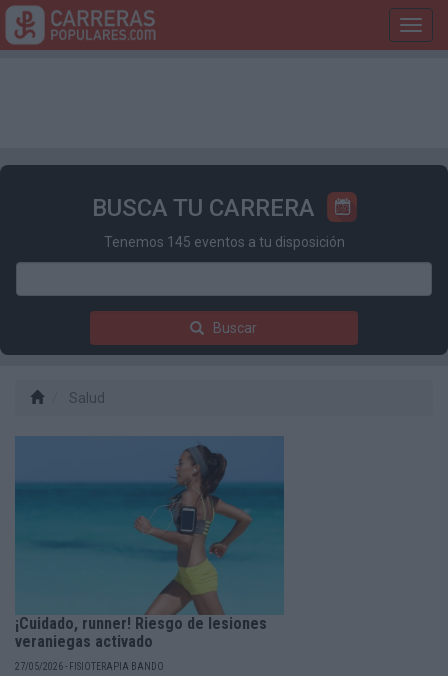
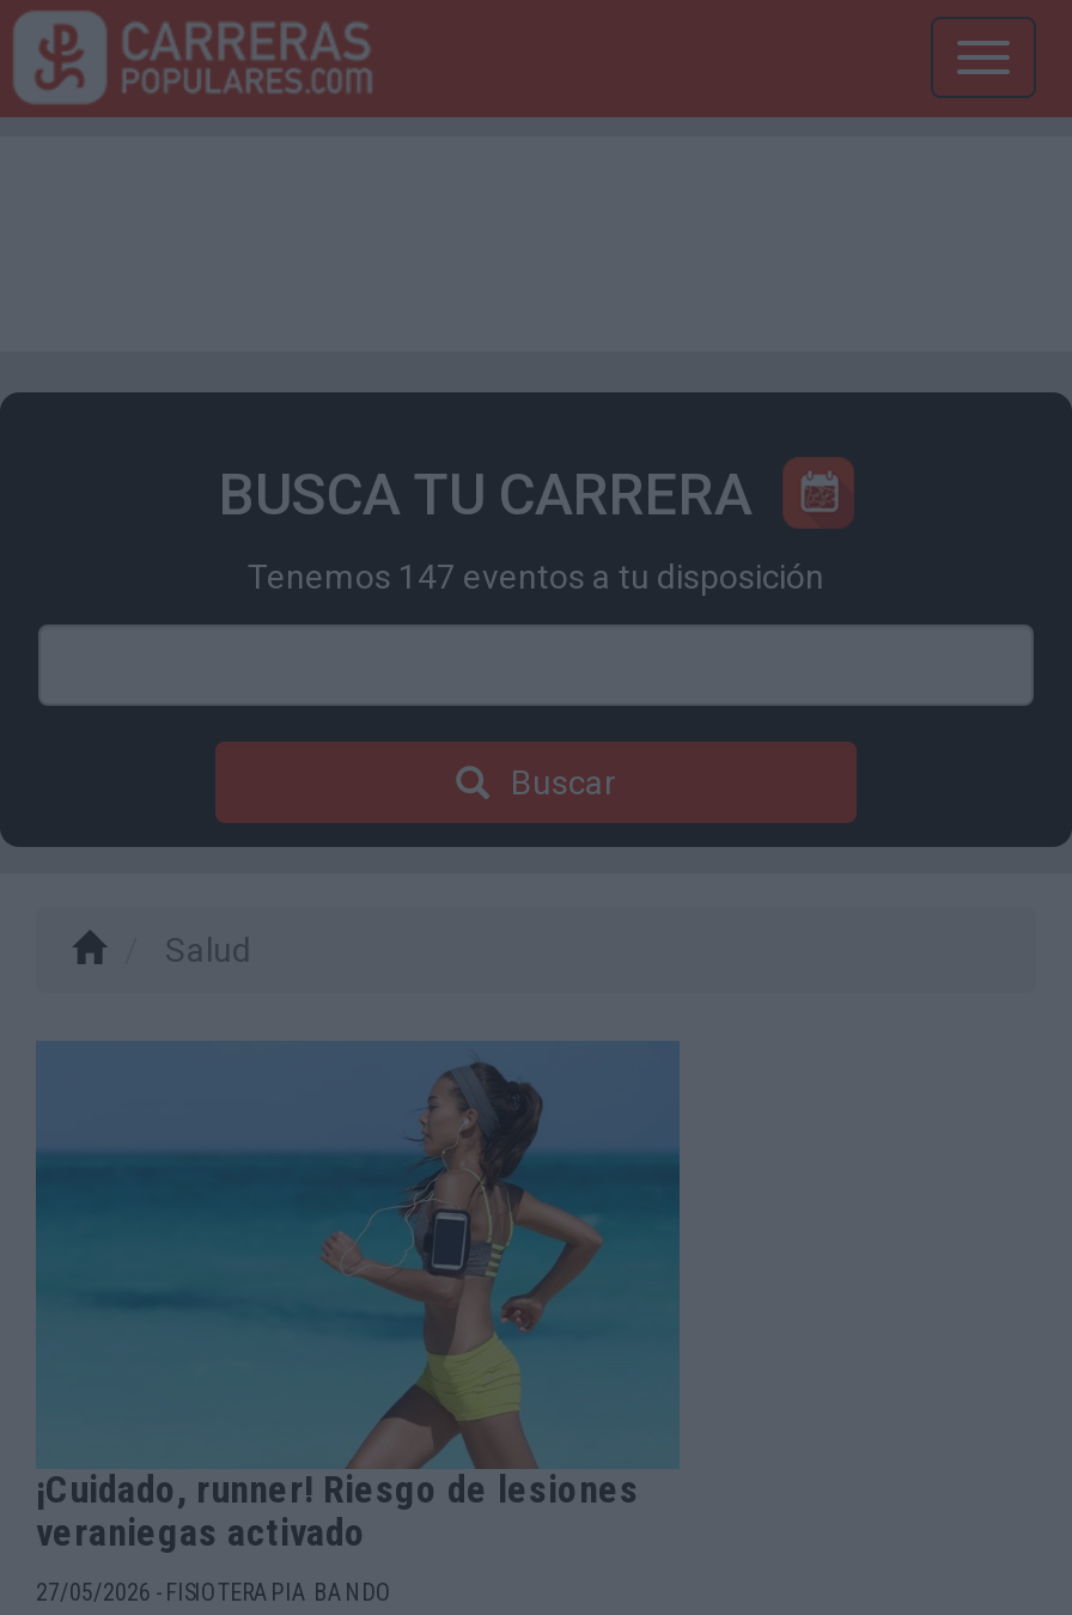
[103,234,344,250] Tenemos 145 eventos a tu disposición -> [248,558,824,596] Tenemos 147 eventos a tu disposición

